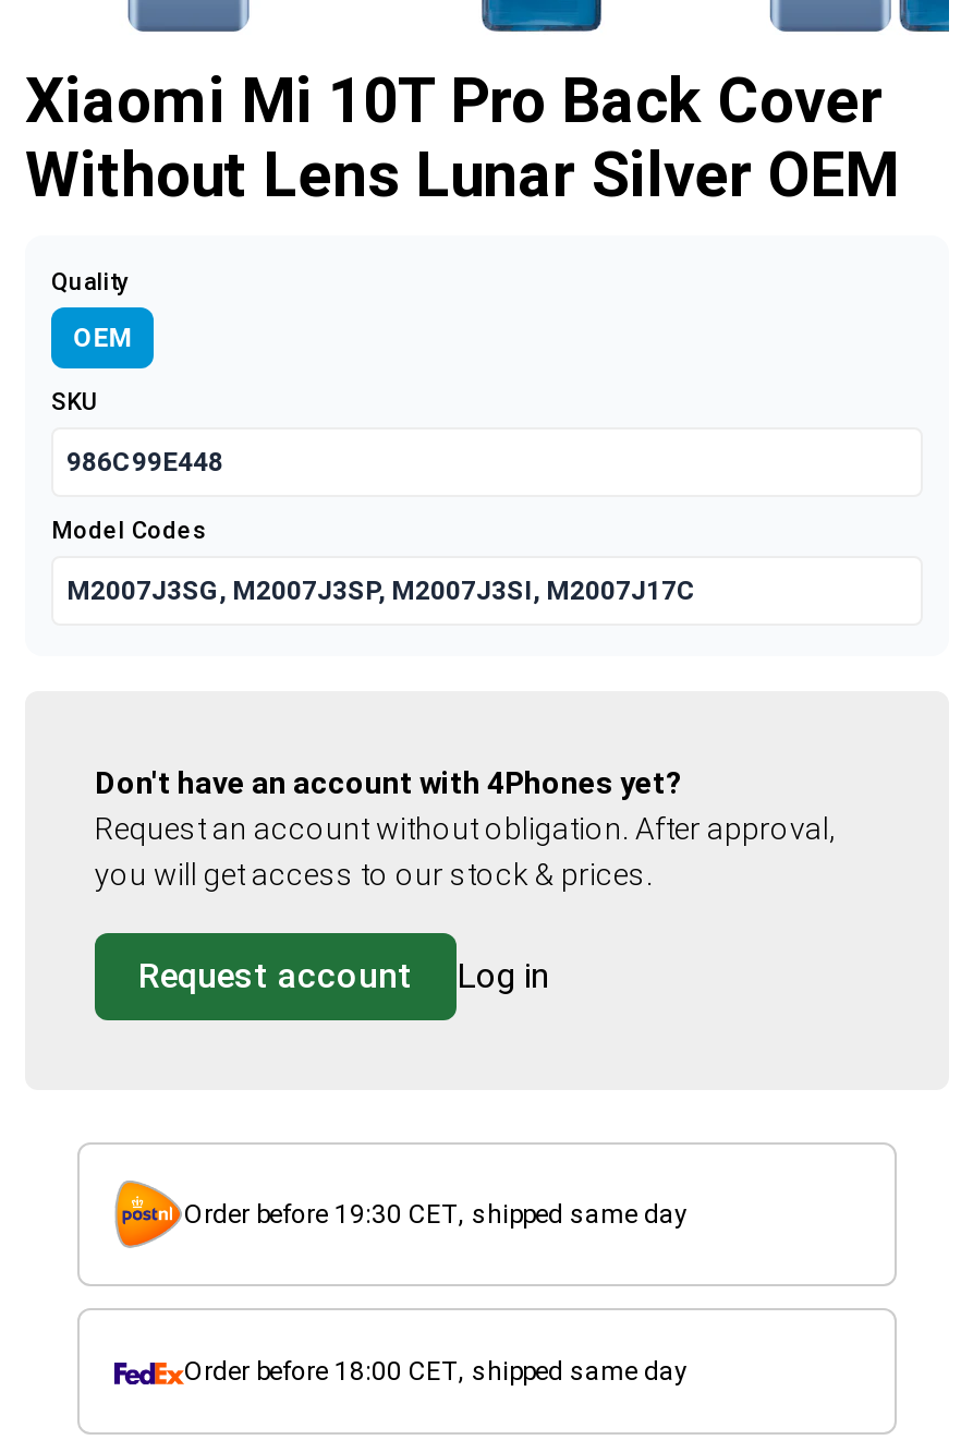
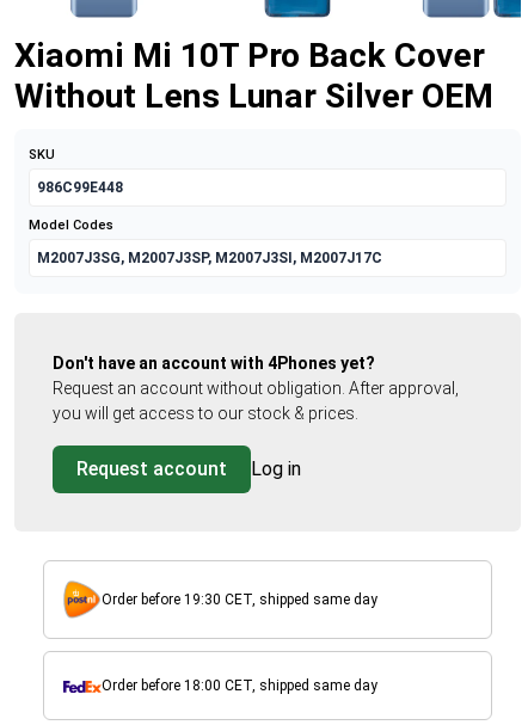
[51,268,132,354] Quality | OEM -> none

